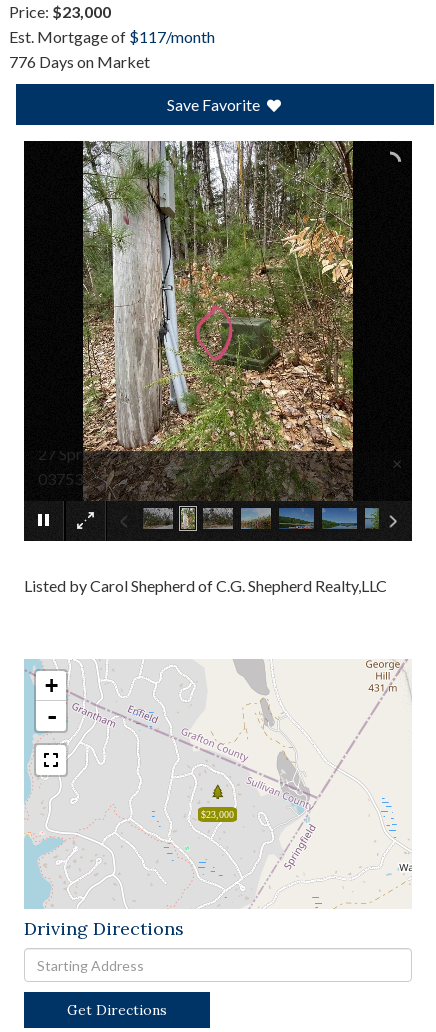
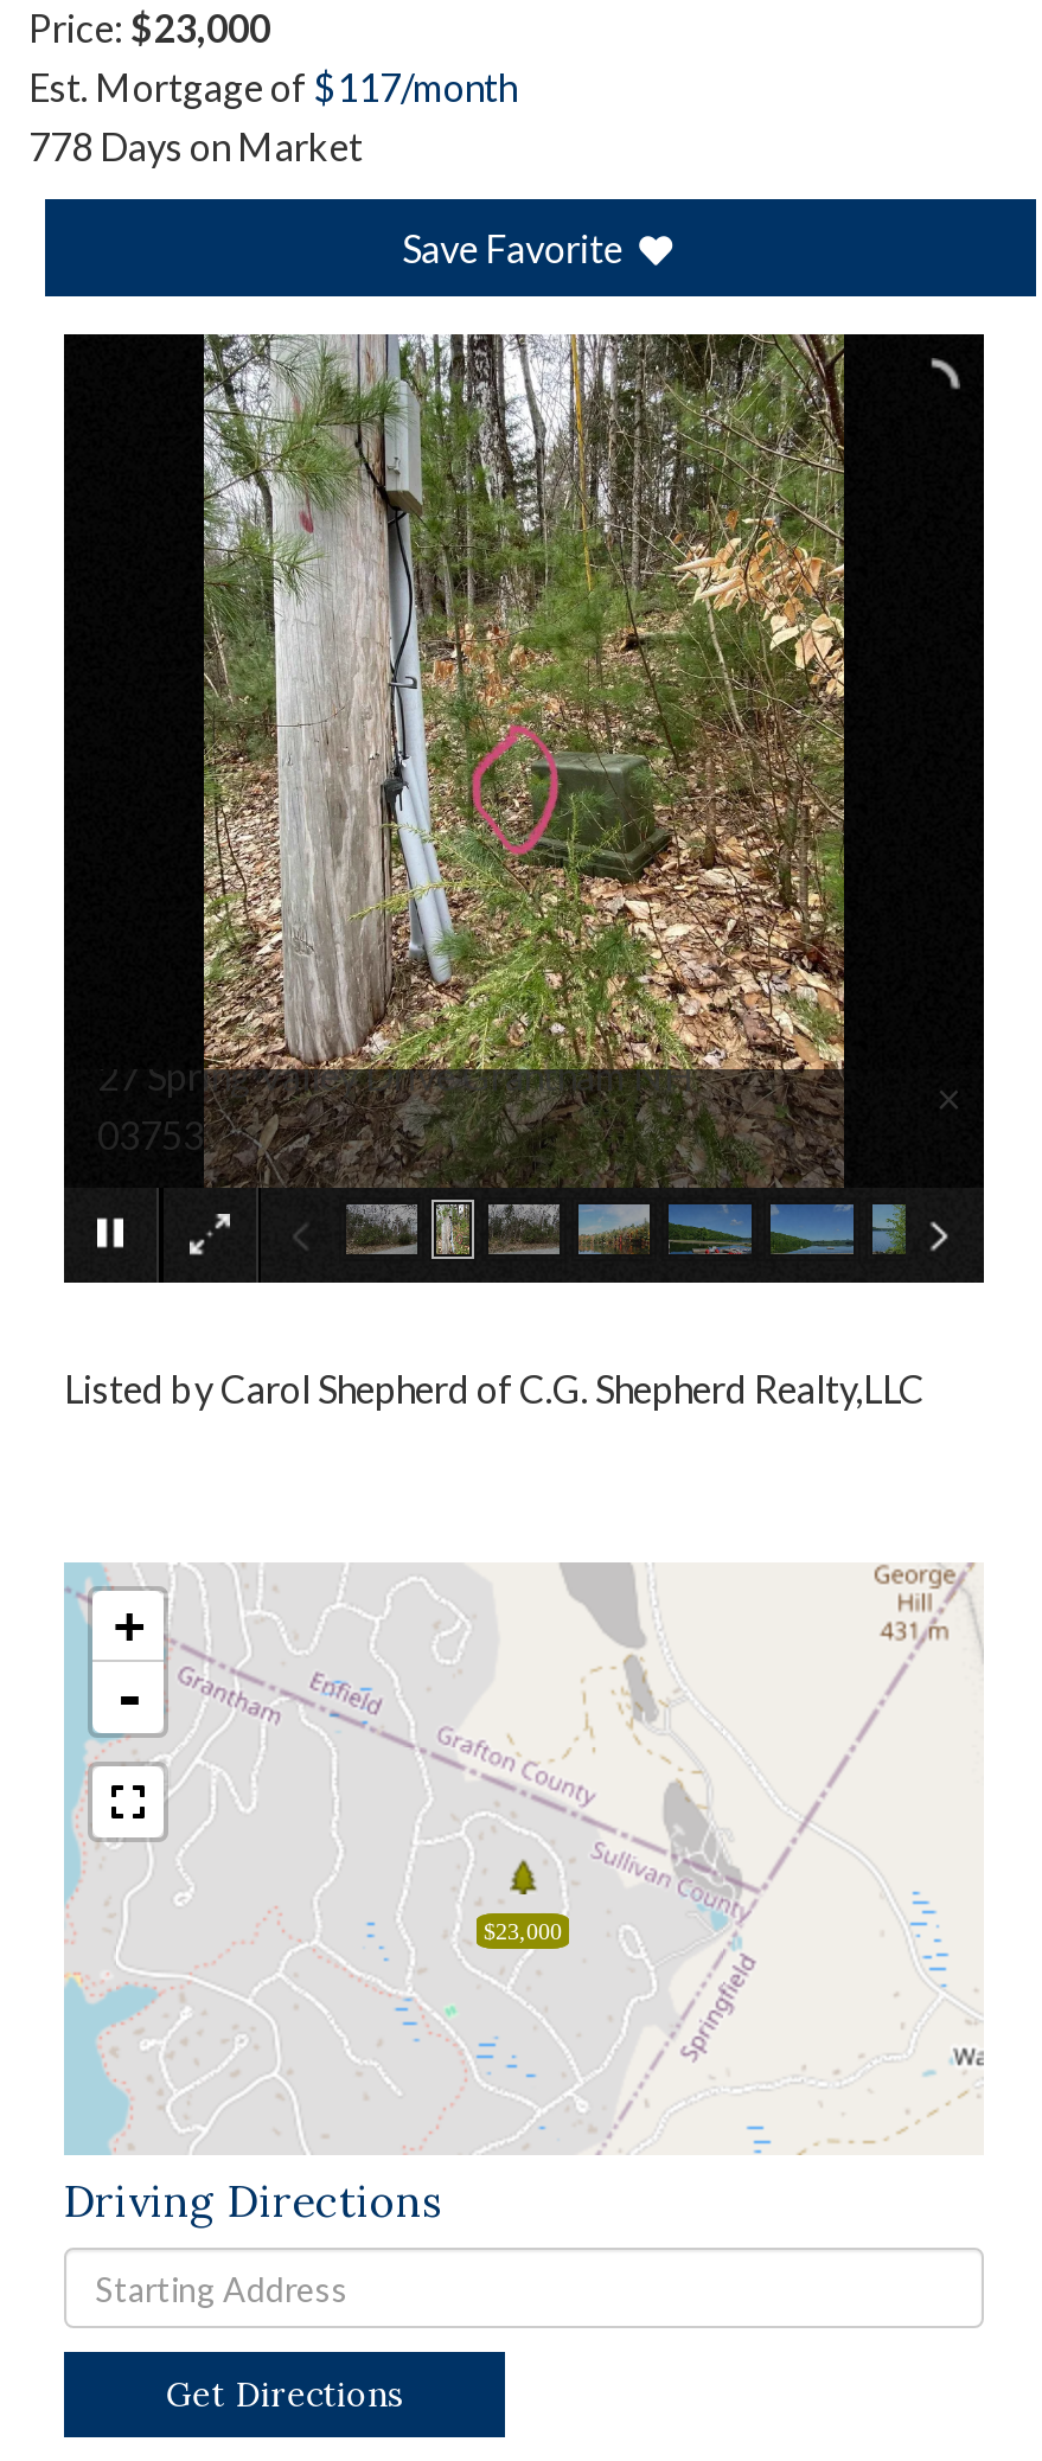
[9,52,150,71] 776 Days on Market -> [28,123,363,168] 778 Days on Market

